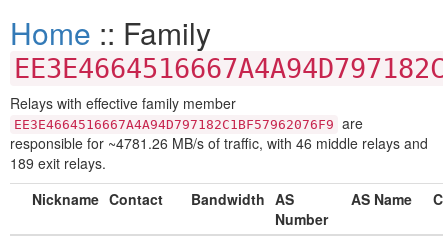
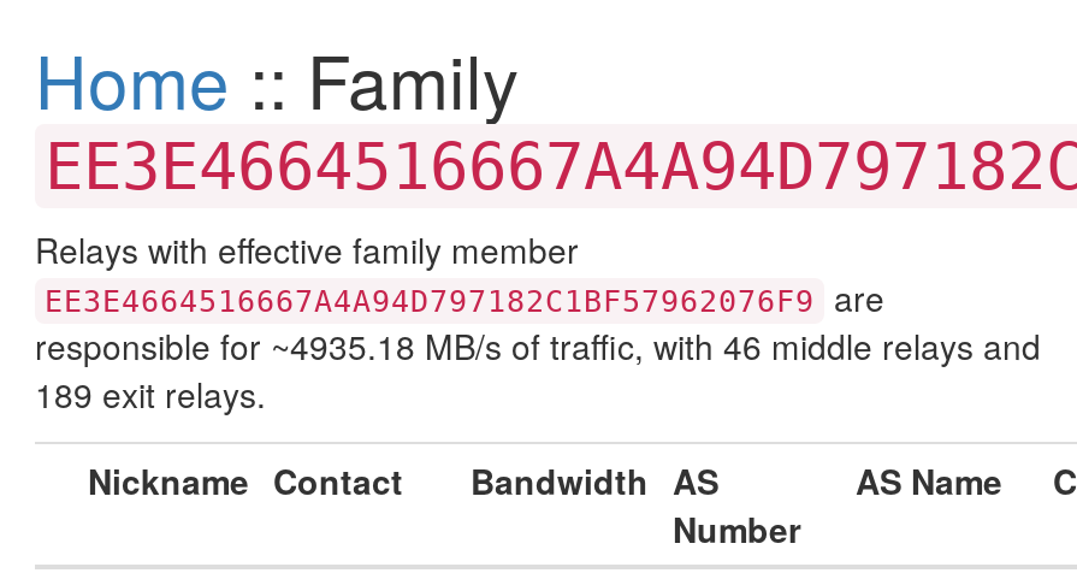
[10,133,428,153] responsible for ~4781.26 MB/s of traffic, with 46 middle relays and -> [35,321,1041,370] responsible for ~4935.18 MB/s of traffic, with 46 middle relays and

